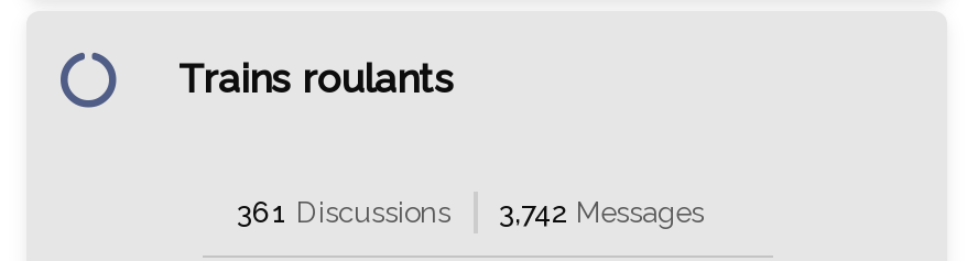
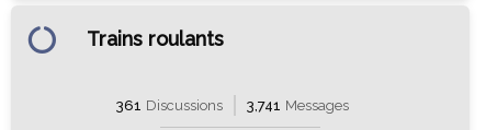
[237,195,704,228] 361 Discussions 3,742 Messages -> [116,97,348,113] 361 Discussions 3,741 Messages

